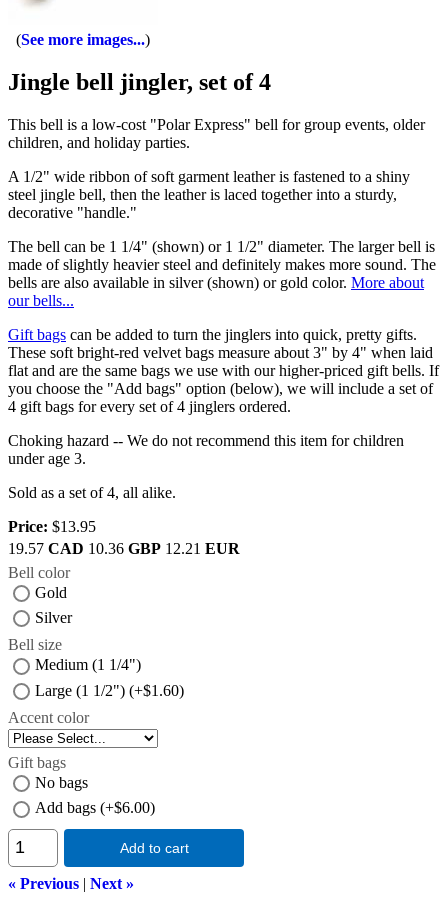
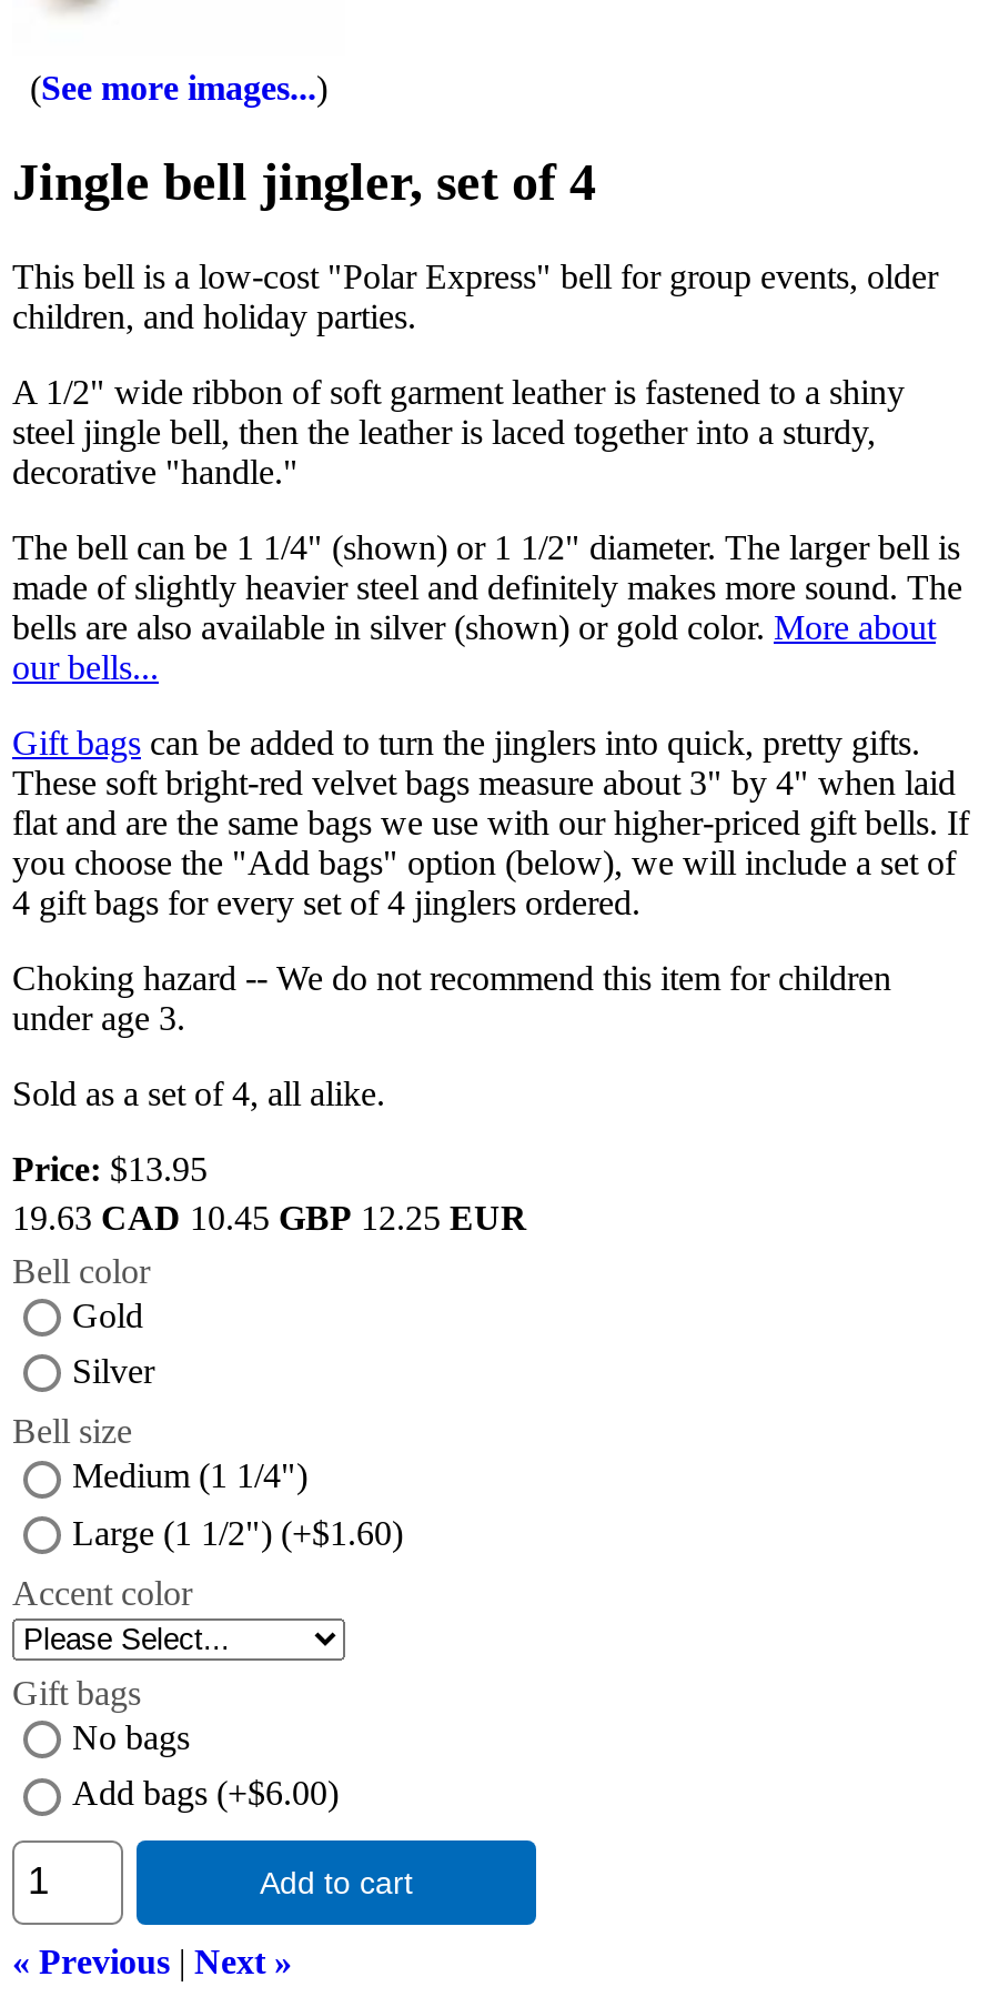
[8,540,240,557] 19.57 CAD 10.36 GBP 12.21 EUR -> [12,1198,527,1236] 19.63 CAD 10.45 GBP 12.25 EUR

